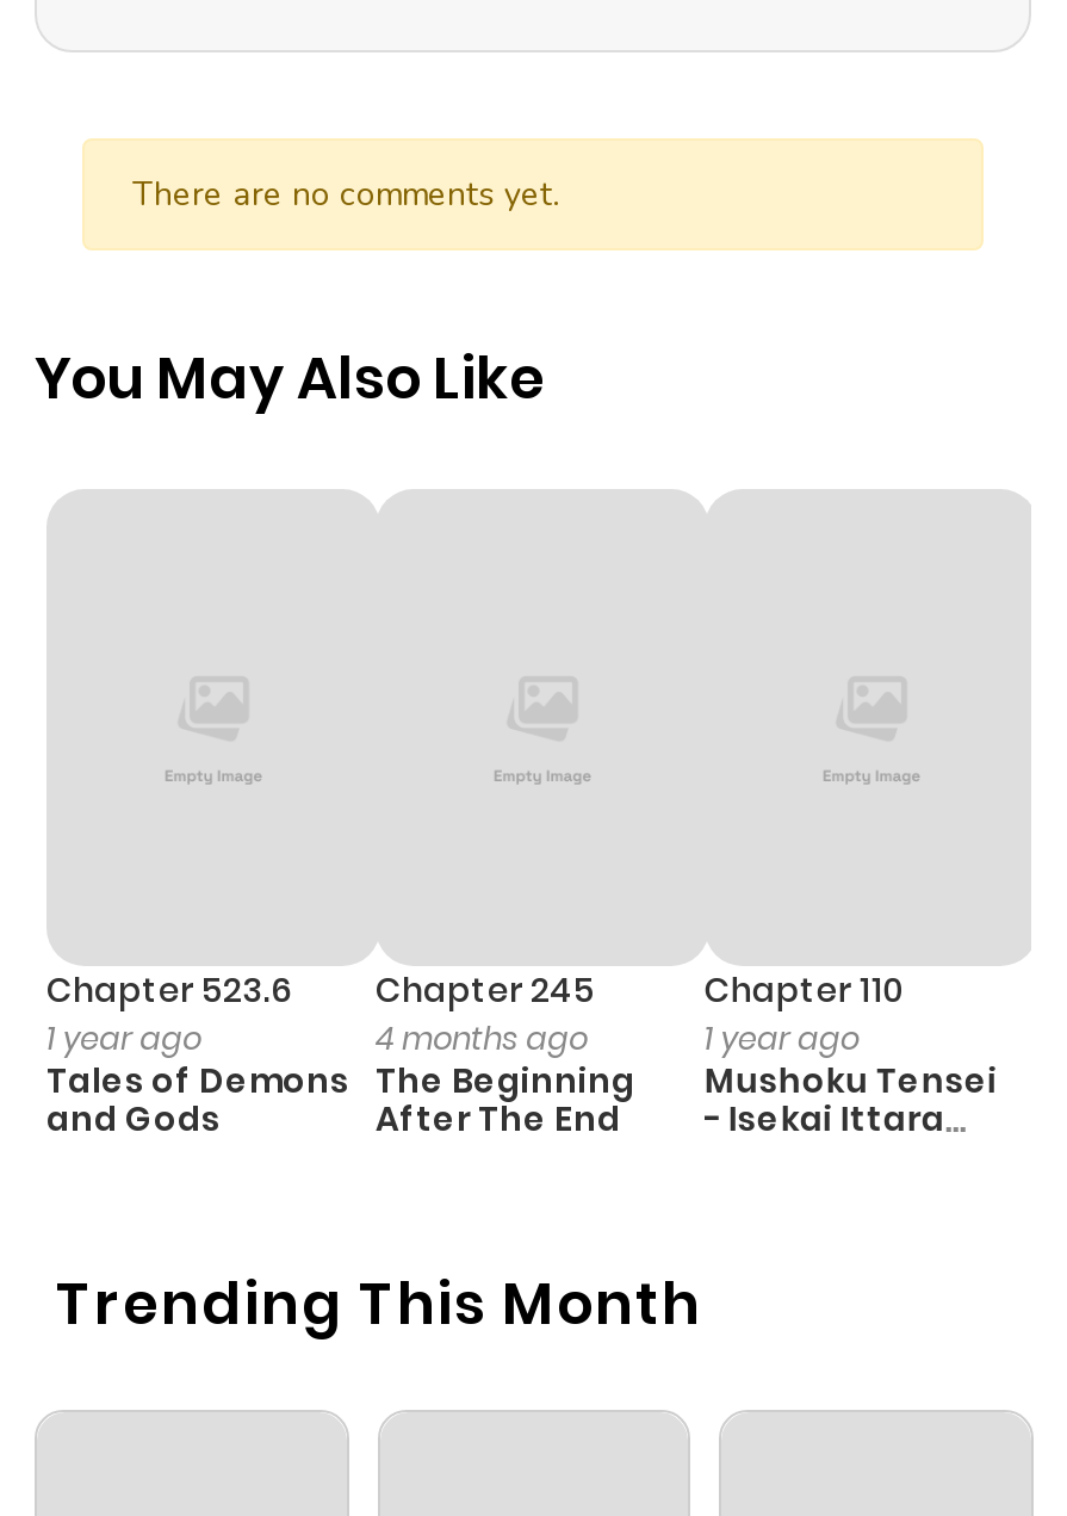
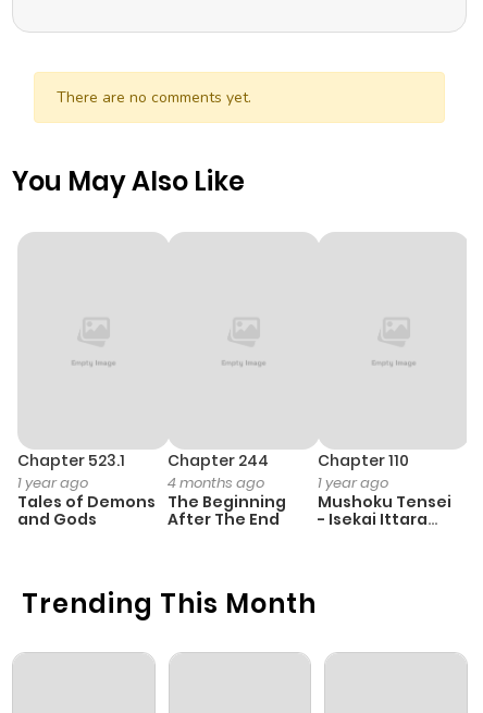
[46,967,292,1014] Chapter 523.6 -> [17,450,125,472] Chapter 523.1
[375,967,595,1014] Chapter 245 -> [167,450,269,472] Chapter 244

